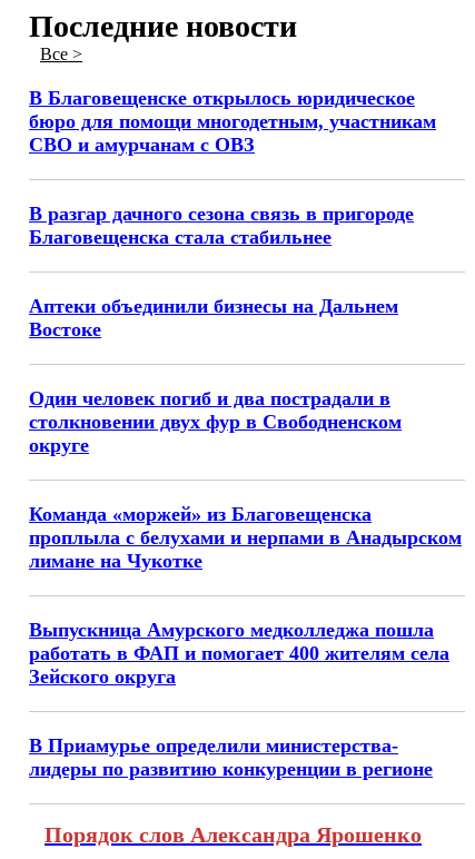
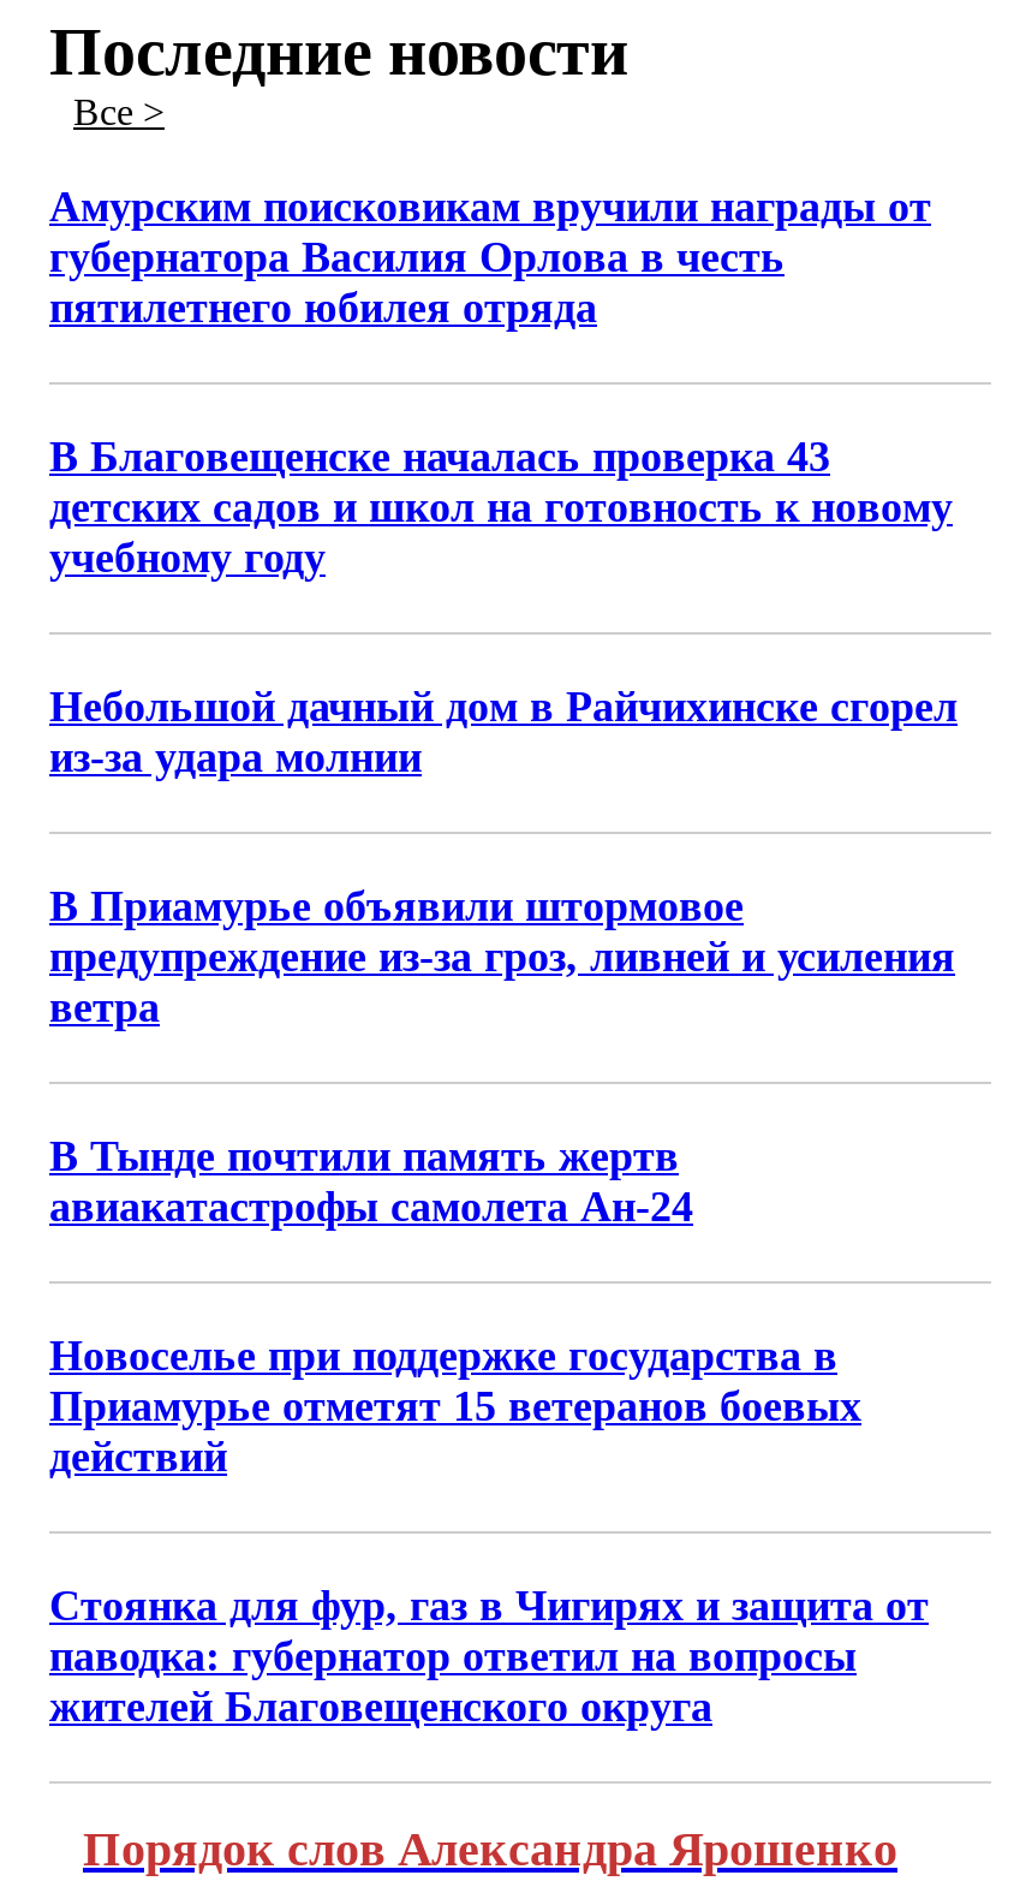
[29,87,436,156] В Благовещенске открылось юридическое | бюро для помощи многодетным, участникам | СВО и амурчанам с ОВЗ -> [49,183,931,332] Амурским поисковикам вручили награды от | губернатора Василия Орлова в честь | пятилетнего юбилея отряда
[29,203,414,248] В разгар дачного сезона связь в пригороде | Благовещенска стала стабильнее -> [49,433,953,582] В Благовещенске началась проверка 43 | детских садов и школ на готовность к новому | учебному году
[29,295,398,341] Аптеки объединили бизнесы на Дальнем | Востоке -> [49,683,958,782] Небольшой дачный дом в Райчихинске сгорел | из-за удара молнии
[29,388,402,457] Один человек погиб и два пострадали в | столкновении двух фур в Свободненском | округе -> [49,883,955,1032] В Приамурье объявили штормовое | предупреждение из-за гроз, ливней и усиления | ветра
[29,503,462,572] Команда «моржей» из Благовещенска | проплыла с белухами и нерпами в Анадырском | лимане на Чукотке -> [49,1133,693,1231] В Тынде почтили память жертв | авиакатастрофы самолета Ан-24
[29,619,449,688] Выпускница Амурского медколледжа пошла | работать в ФАП и помогает 400 жителям села | Зейского округа -> [49,1332,861,1481] Новоселье при поддержке государства в | Приамурье отметят 15 ветеранов боевых | действий
[29,735,433,780] В Приамурье определили министерства- | лидеры по развитию конкуренции в регионе -> [49,1582,929,1731] Стоянка для фур, газ в Чигирях и защита от | паводка: губернатор ответил на вопросы | жителей Благовещенского округа

